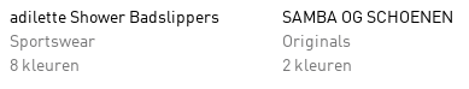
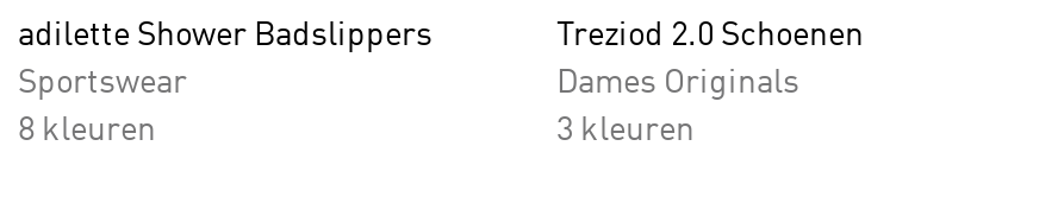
[282,10,453,75] SAMBA OG SCHOENEN | Originals | 2 kleuren -> [556,19,864,147] Treziod 2.0 Schoenen | Dames Originals | 3 kleuren

